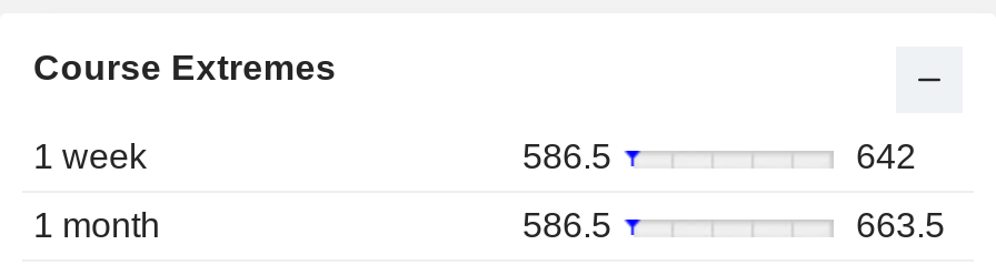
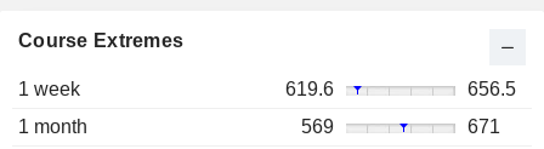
[522,138,611,176] 586.5 -> [285,79,334,100] 619.6
[856,138,916,176] 642 -> [467,79,516,100] 656.5
[522,207,611,245] 586.5 -> [301,117,334,137] 569
[856,207,945,245] 663.5 -> [467,117,500,137] 671

